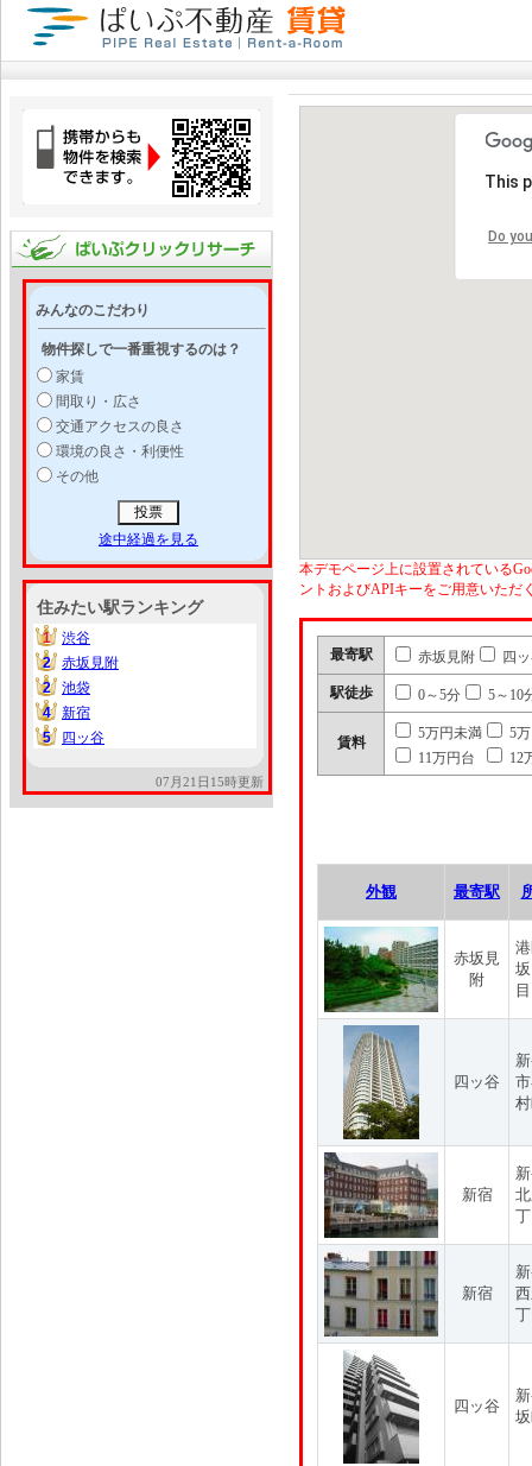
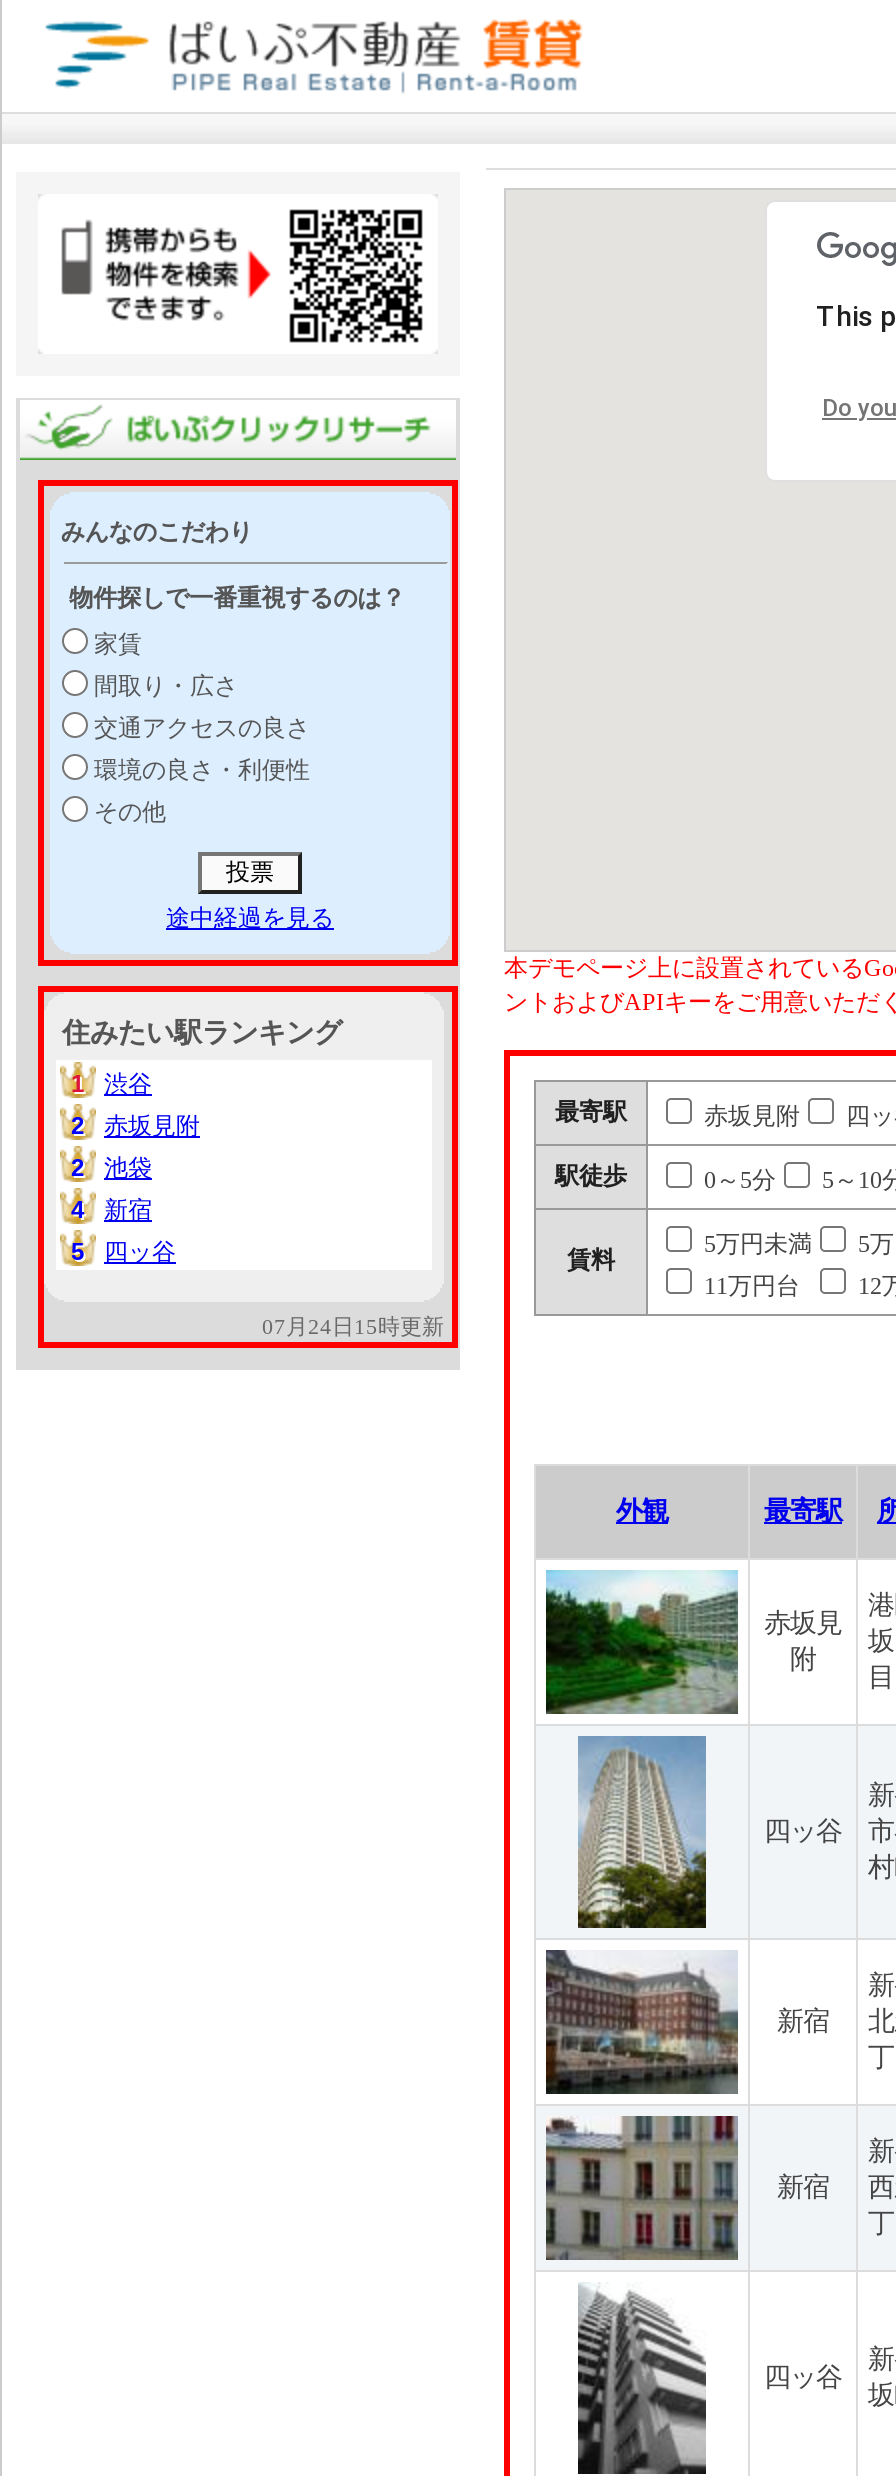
[156,775,264,789] 07月21日15時更新 -> [262,1314,444,1338] 07月24日15時更新

